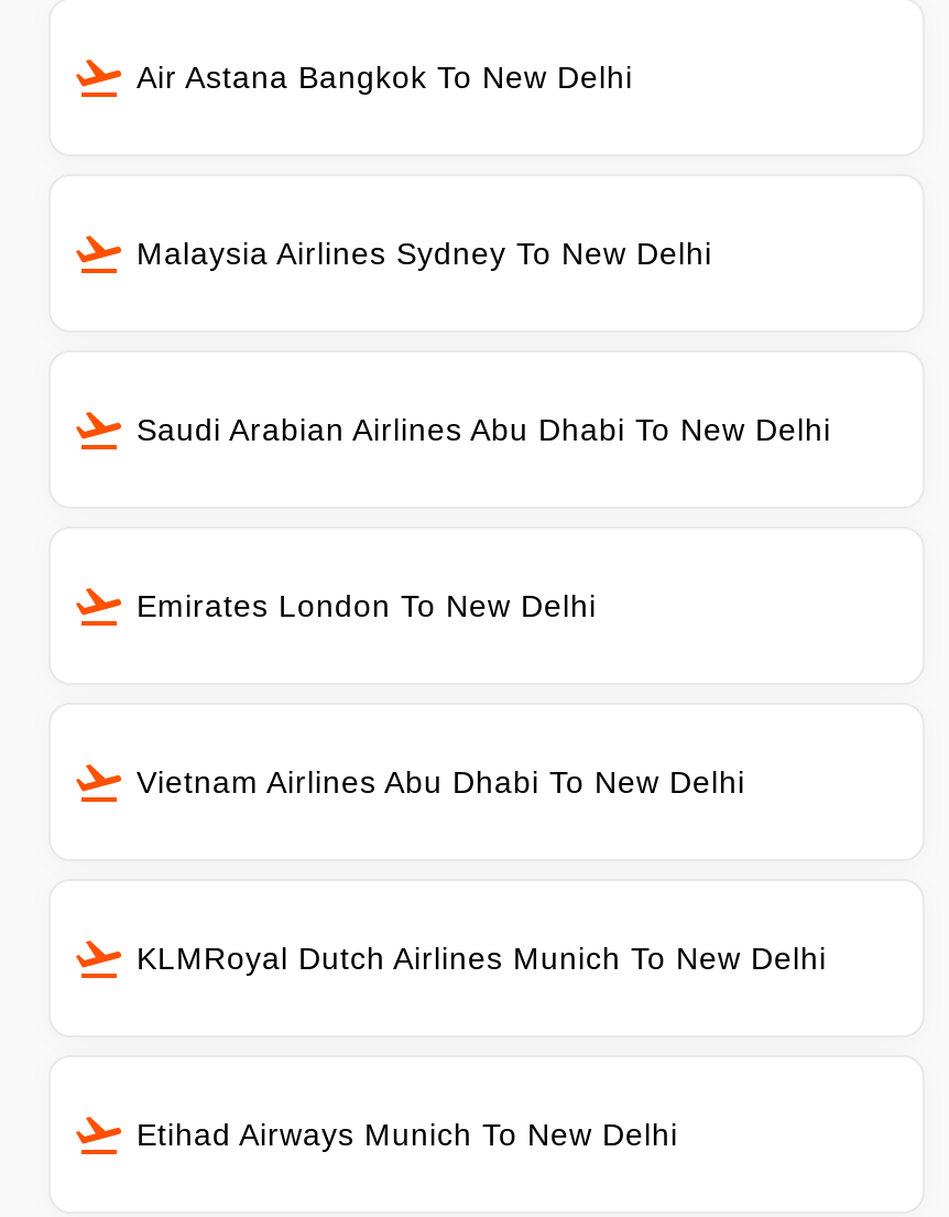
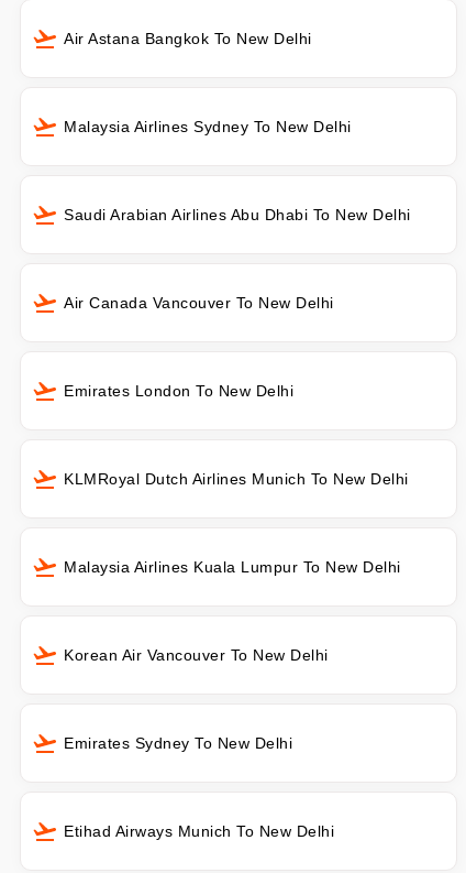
none -> [64,294,334,311] Air Canada Vancouver To New Delhi
[137,764,745,799] Vietnam Airlines Abu Dhabi To New Delhi -> none
none -> [64,558,401,575] Malaysia Airlines Kuala Lumpur To New Delhi
none -> [64,646,328,663] Korean Air Vancouver To New Delhi
none -> [64,734,292,751] Emirates Sydney To New Delhi

